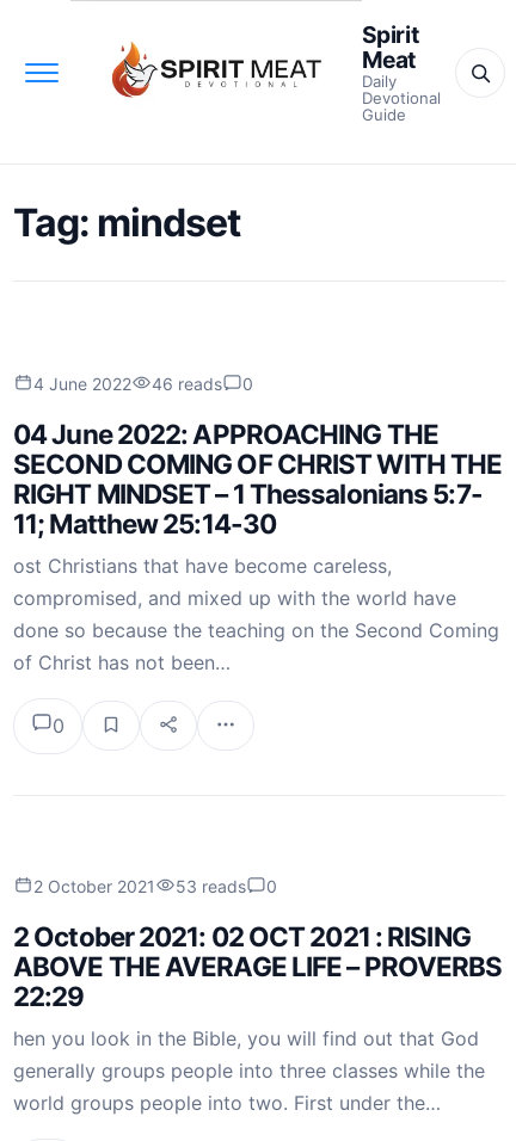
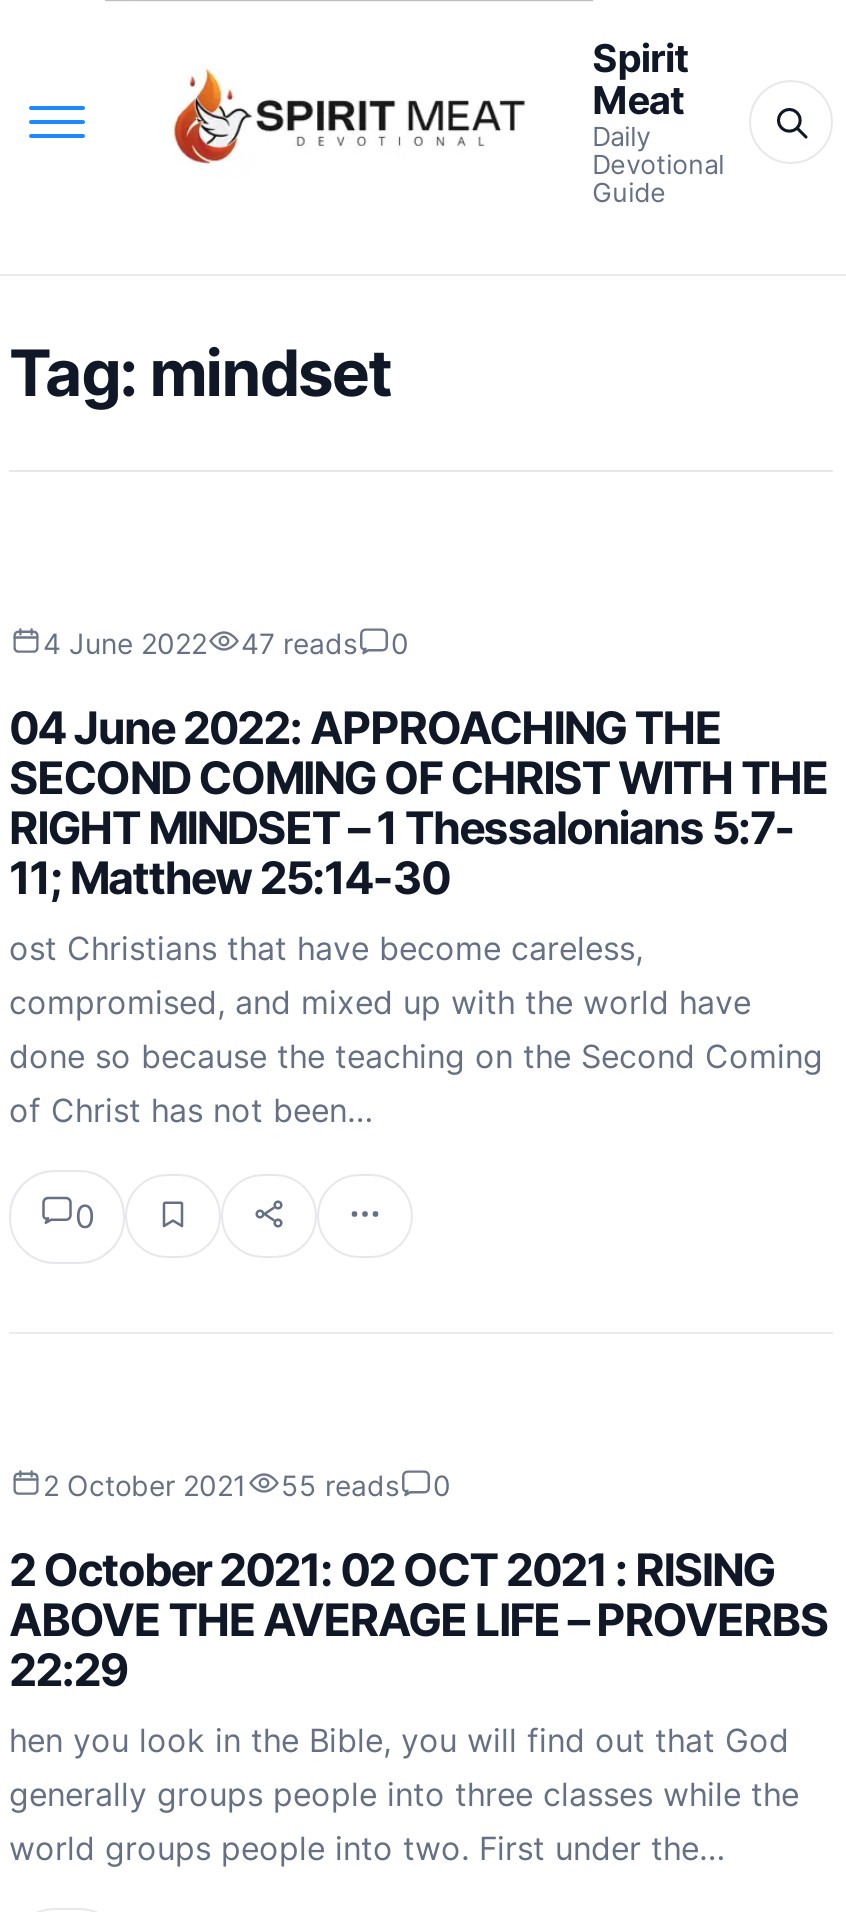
[33,374,253,394] 4 June 2022 46 reads 0 -> [43,627,409,661] 4 June 2022 47 reads 0
[33,876,277,897] 2 October 2021 53 reads 0 -> [43,1469,451,1503] 2 October 2021 55 reads 0

